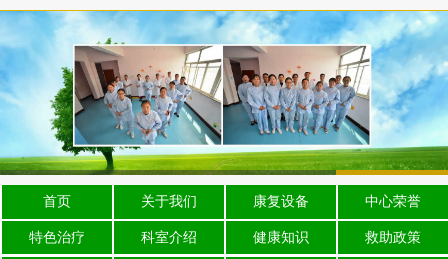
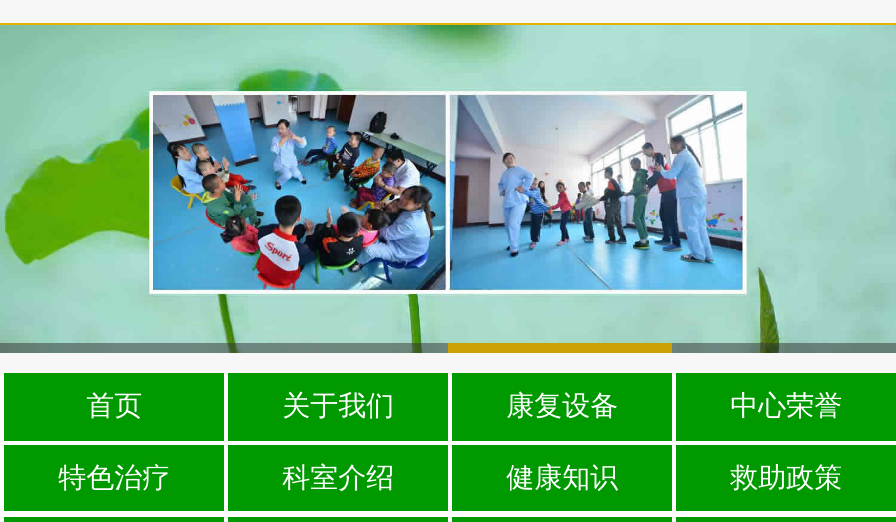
[3,10,445,176] [image] -> [6,23,890,355] [image]

